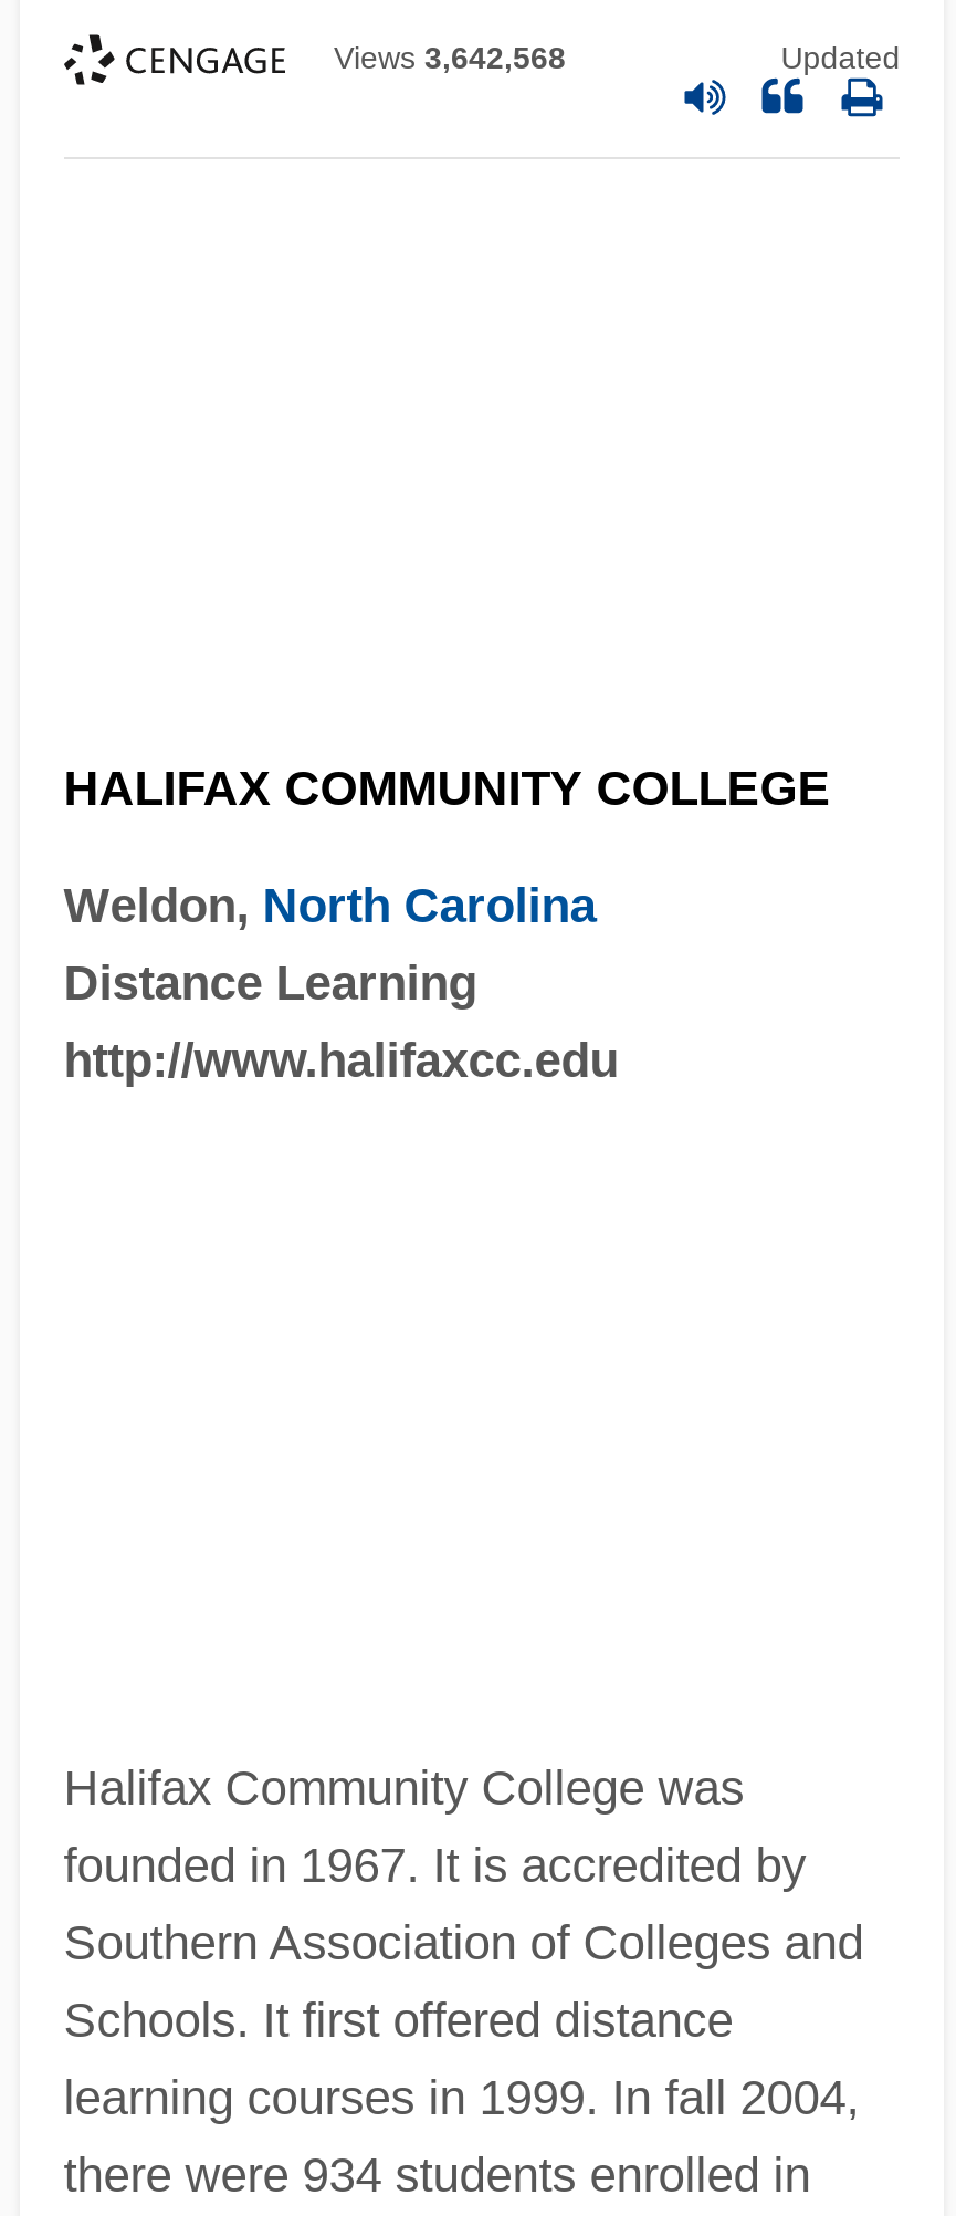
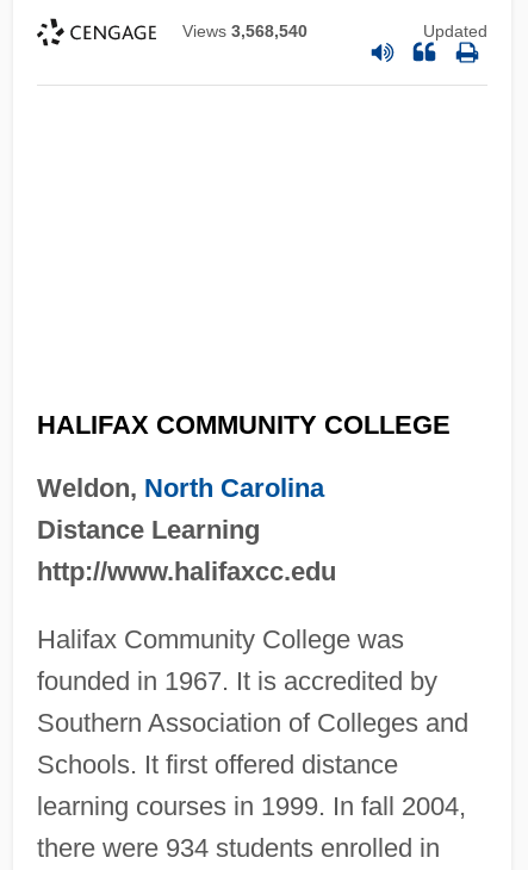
[334,41,566,76] Views 3,642,568 -> [182,22,308,41] Views 3,568,540

